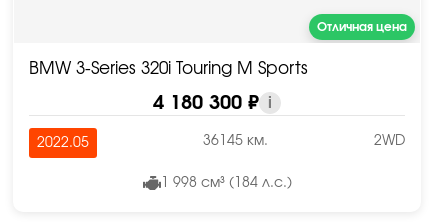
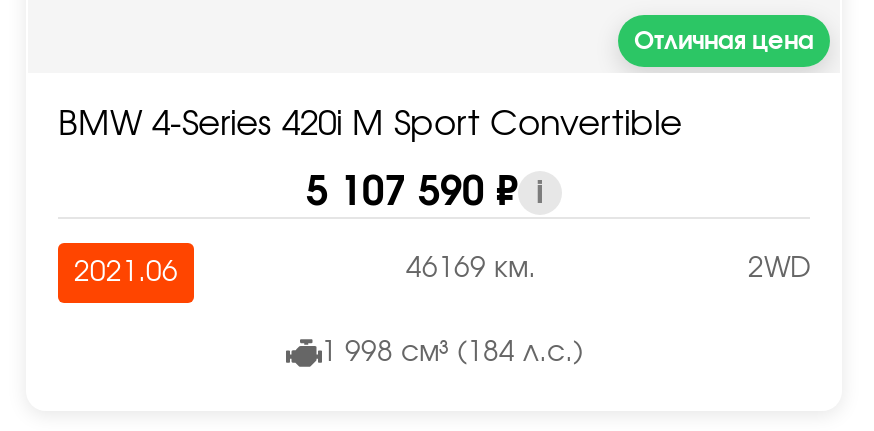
[29,60,308,77] BMW 3-Series 320i Touring M Sports -> [58,107,682,141] BMW 4-Series 420i M Sport Convertible
[153,93,272,113] 4 180 300 ₽ i -> [306,173,544,213] 5 107 590 ₽ i
[37,136,89,150] 2022.05 -> [74,259,178,287] 2021.06
[203,134,268,148] 36145 км. -> [406,255,536,283] 46169 км.

